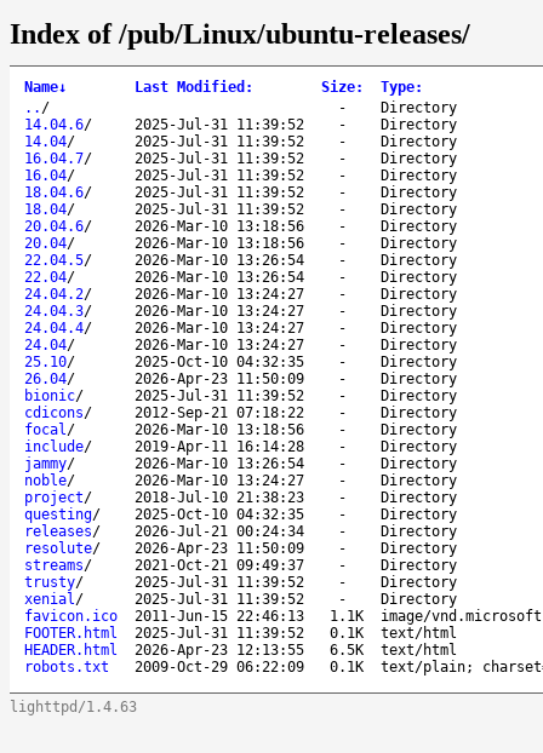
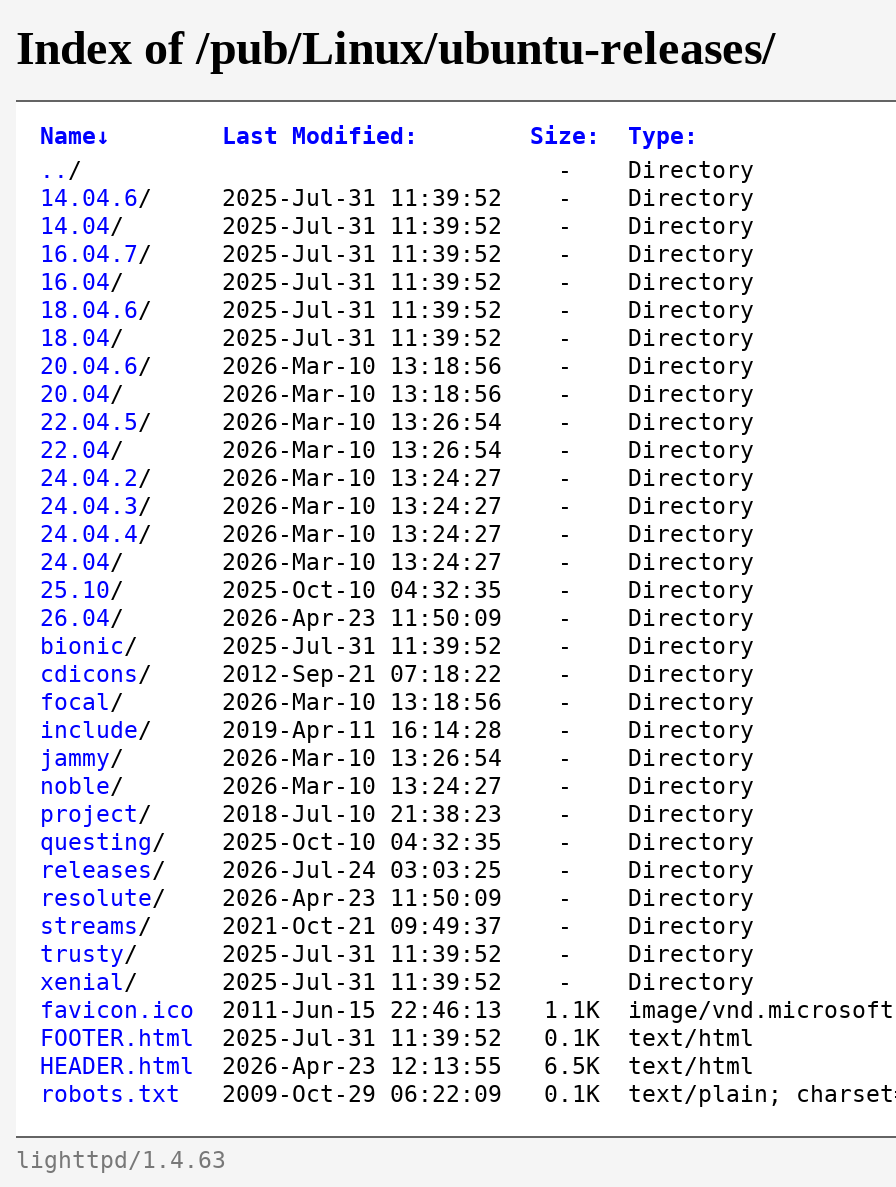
[135,523,304,540] 2026-Jul-21 00:24:34 -> [222,856,502,884] 2026-Jul-24 03:03:25

